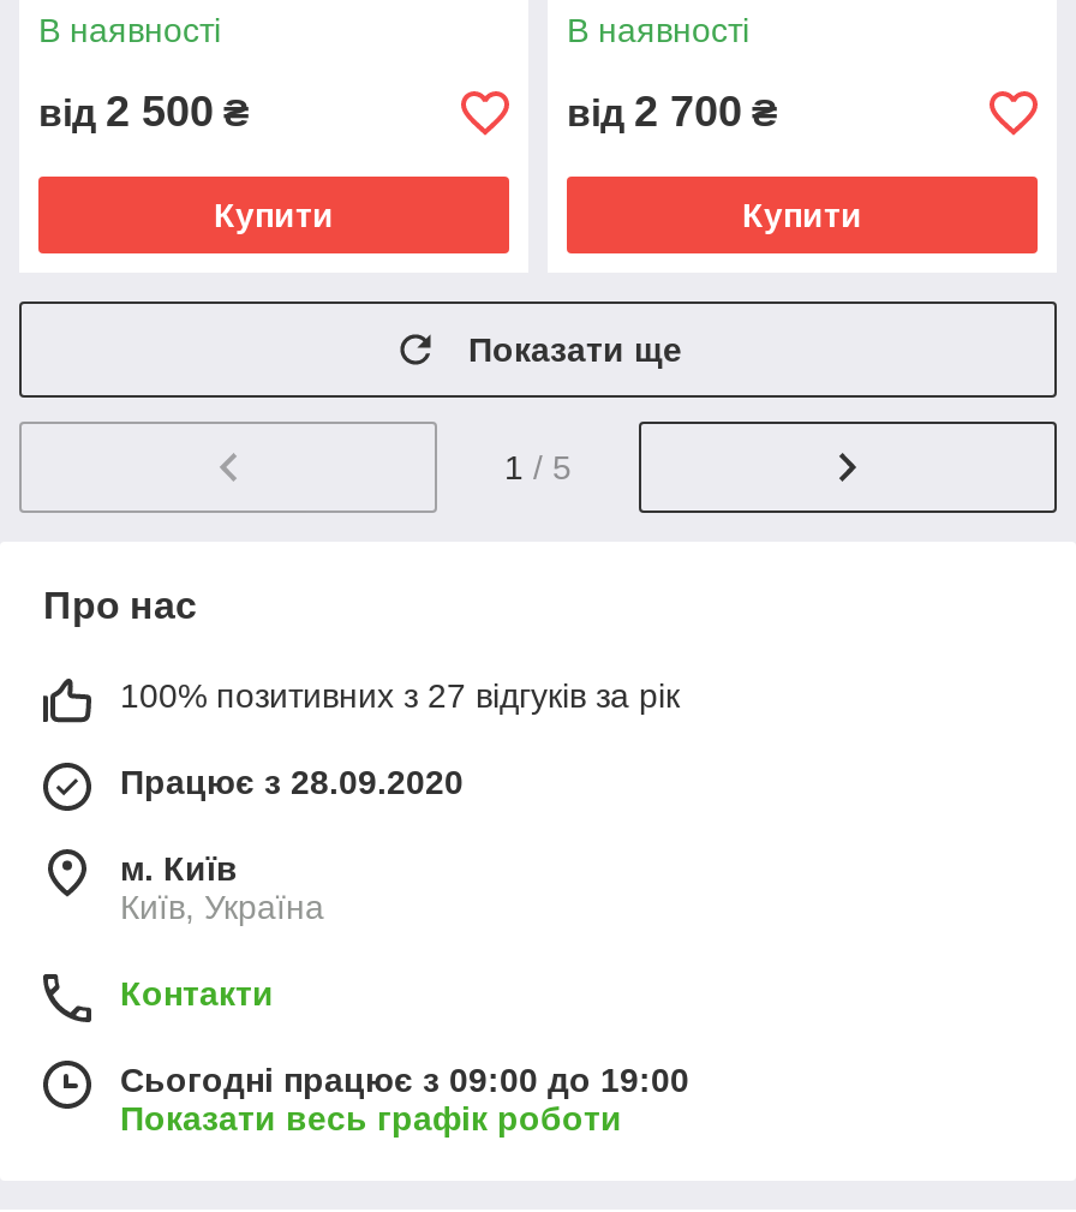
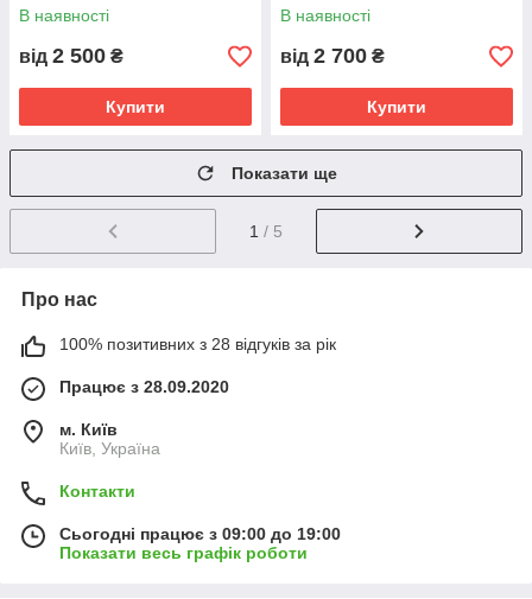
[120,676,680,715] 100% позитивних з 27 відгуків за рік -> [59,334,336,353] 100% позитивних з 28 відгуків за рік

